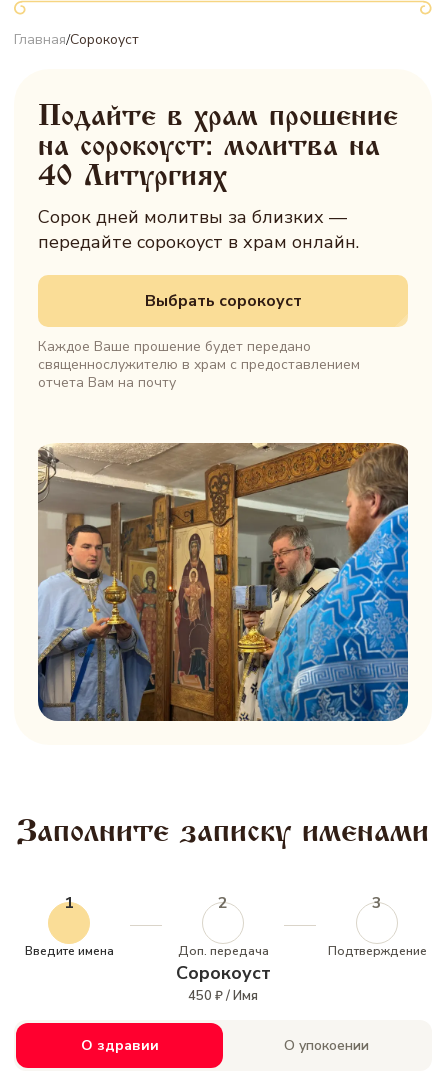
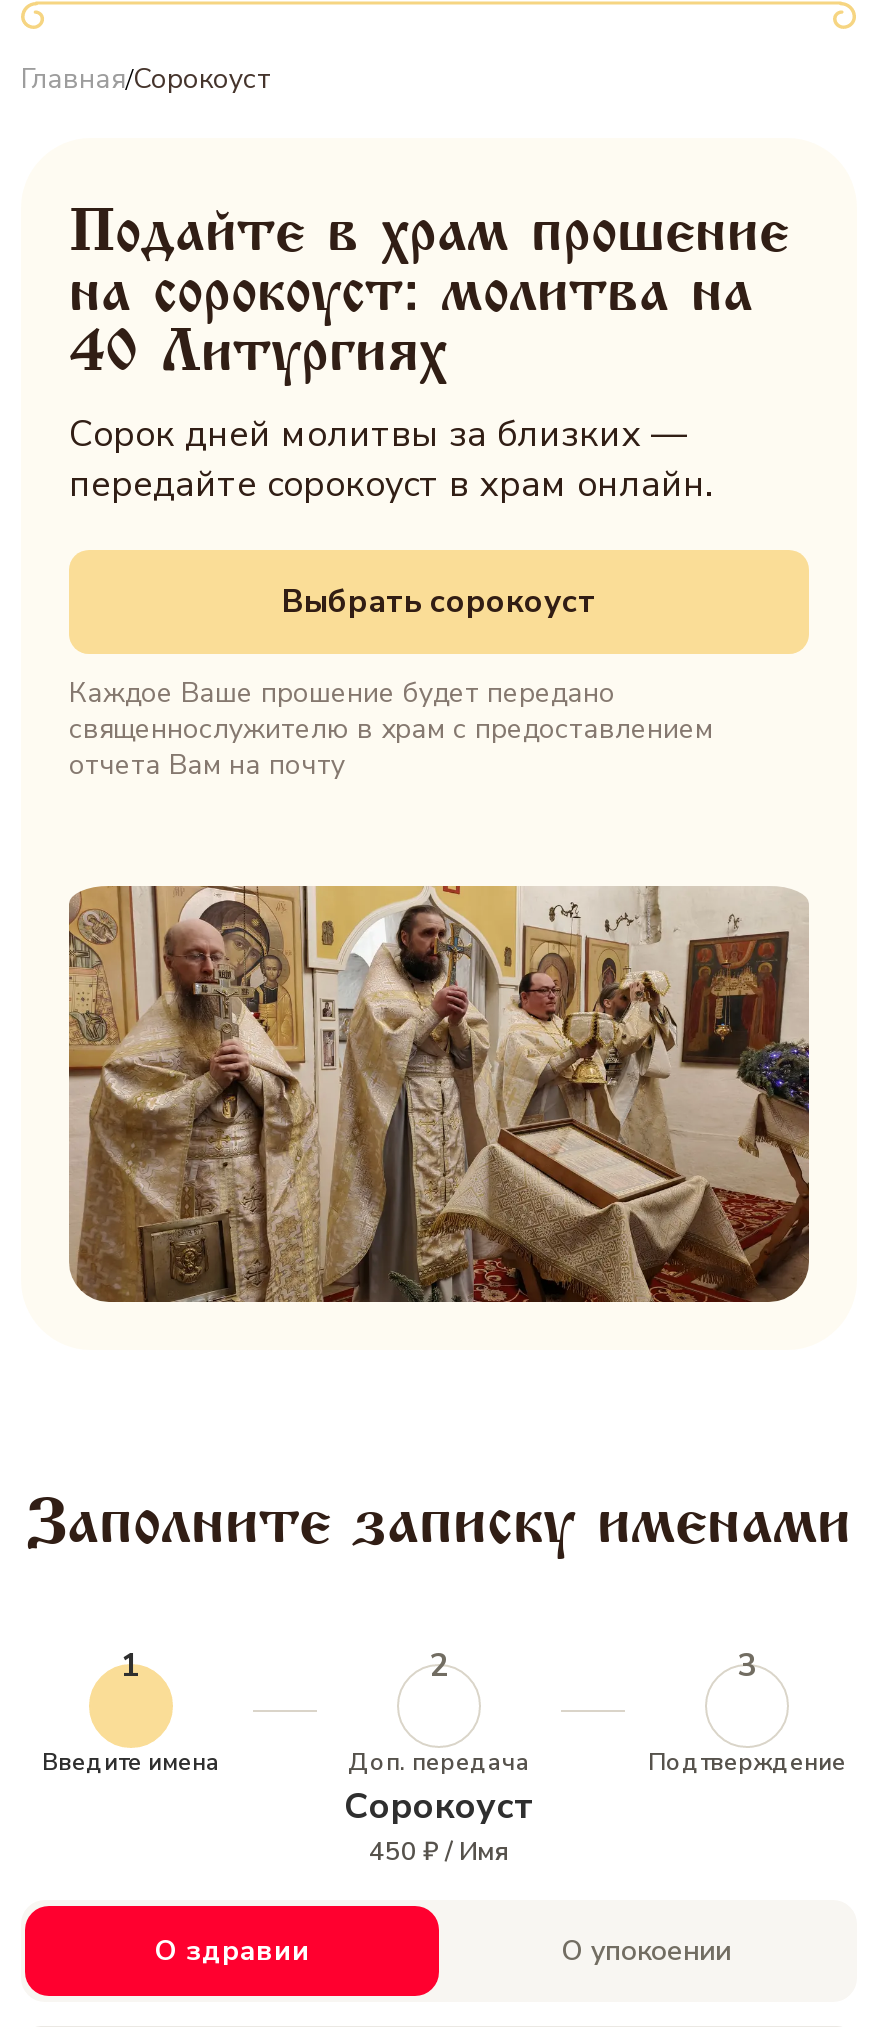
[37,442,409,722] [image] -> [69,886,811,1304] [image]

